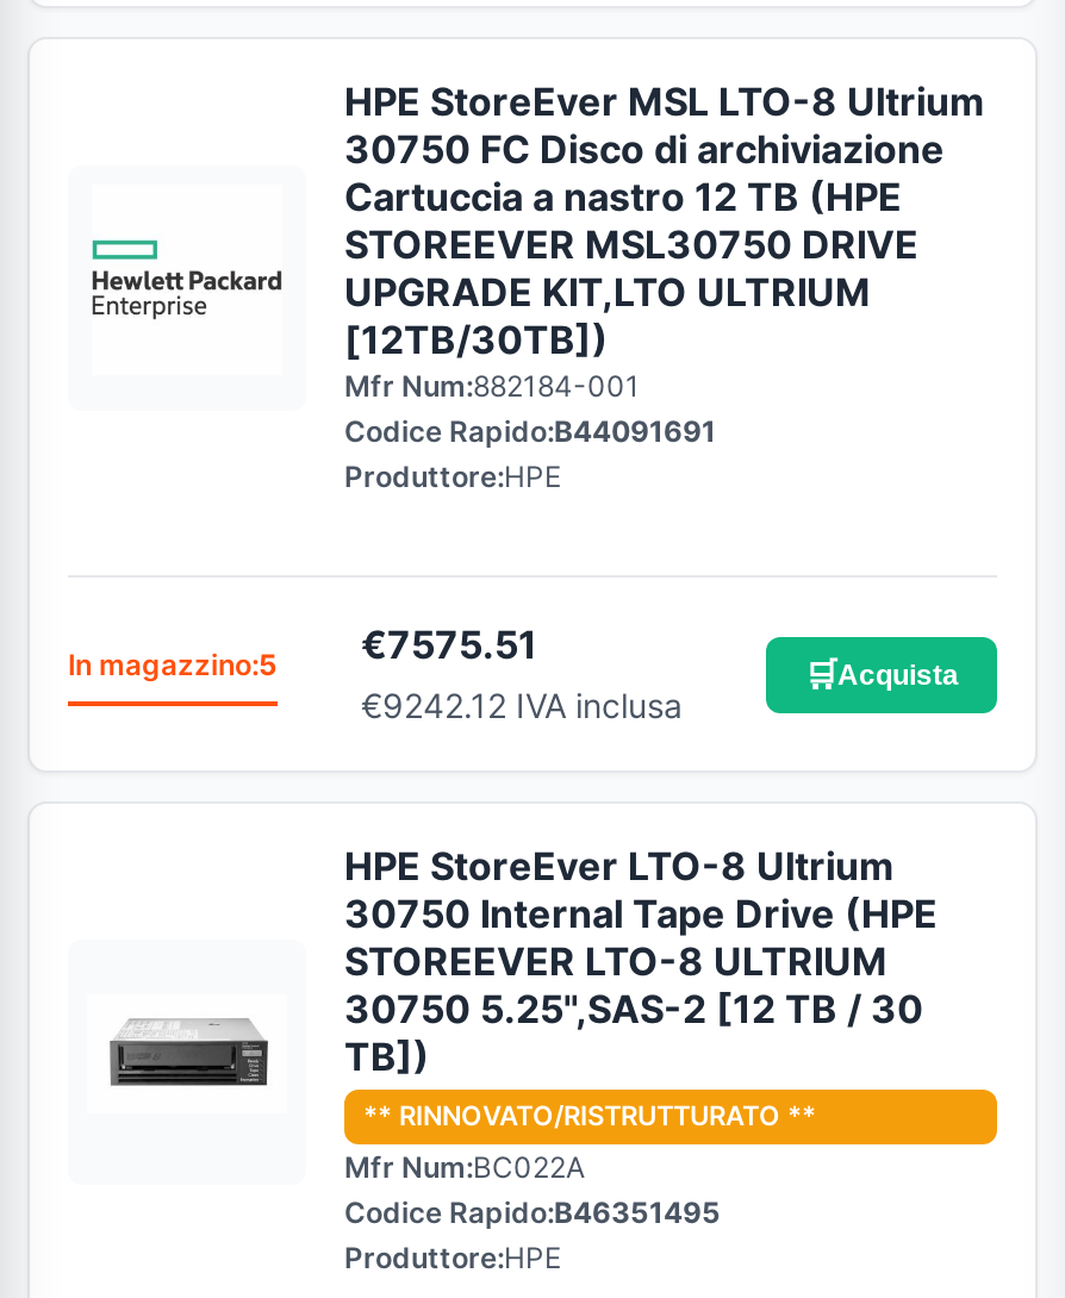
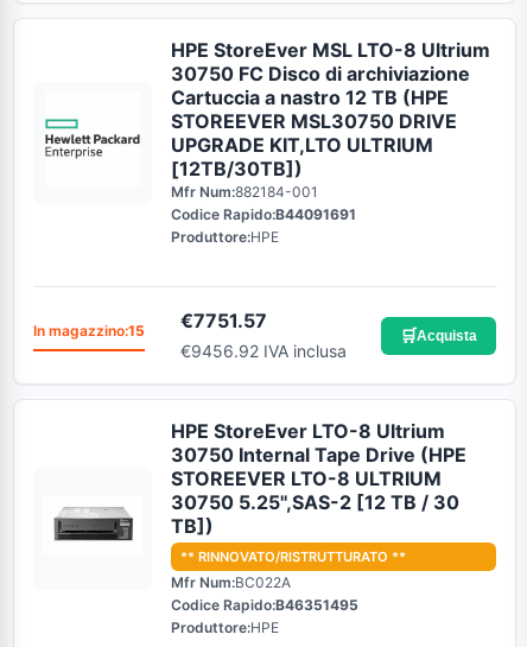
[361,620,537,668] €7575.51 -> [180,309,266,333] €7751.57
[68,646,278,682] In magazzino:5 -> [33,322,145,340] In magazzino:15
[361,684,683,725] €9242.12 IVA inclusa -> [180,341,346,361] €9456.92 IVA inclusa

